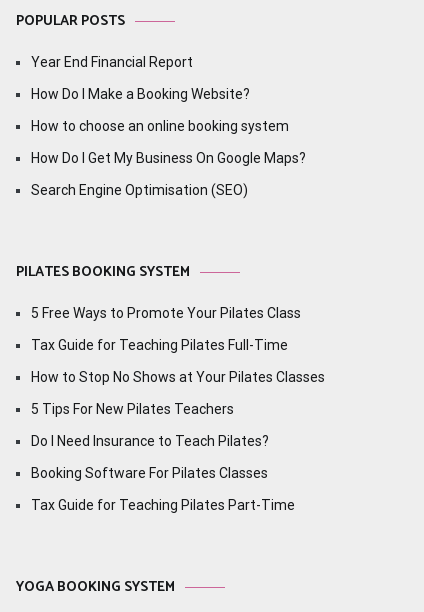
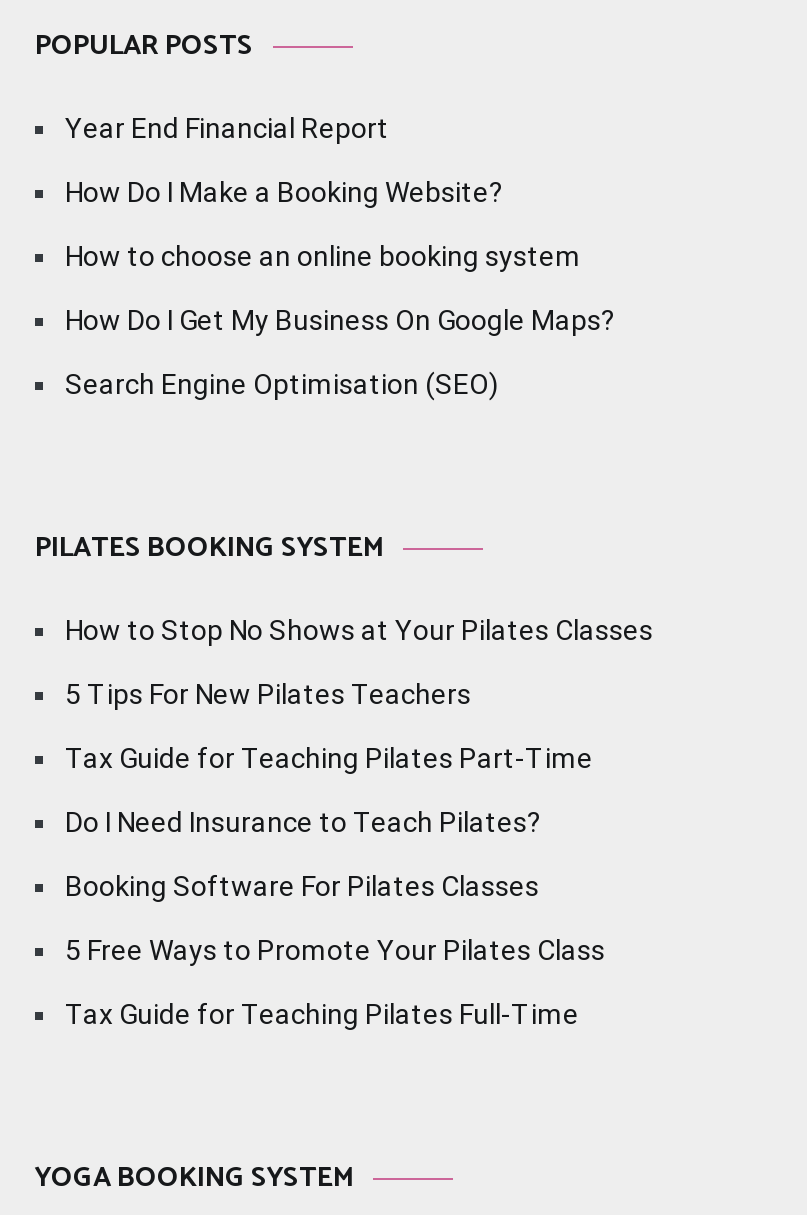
moved [31,305,301,353] -> [65,934,605,1030]: 5 Free Ways to Promote Your Pilates Class | Tax Guide for Teaching Pilates Full-Time
moved [31,369,325,513] -> [65,614,653,902]: How to Stop No Shows at Your Pilates Classes | 5 Tips For New Pilates Teachers | Do I Need Insurance to Teach Pilates? | Booking Software For Pilates Classes | Tax Guide for Teaching Pilates Part-Time

